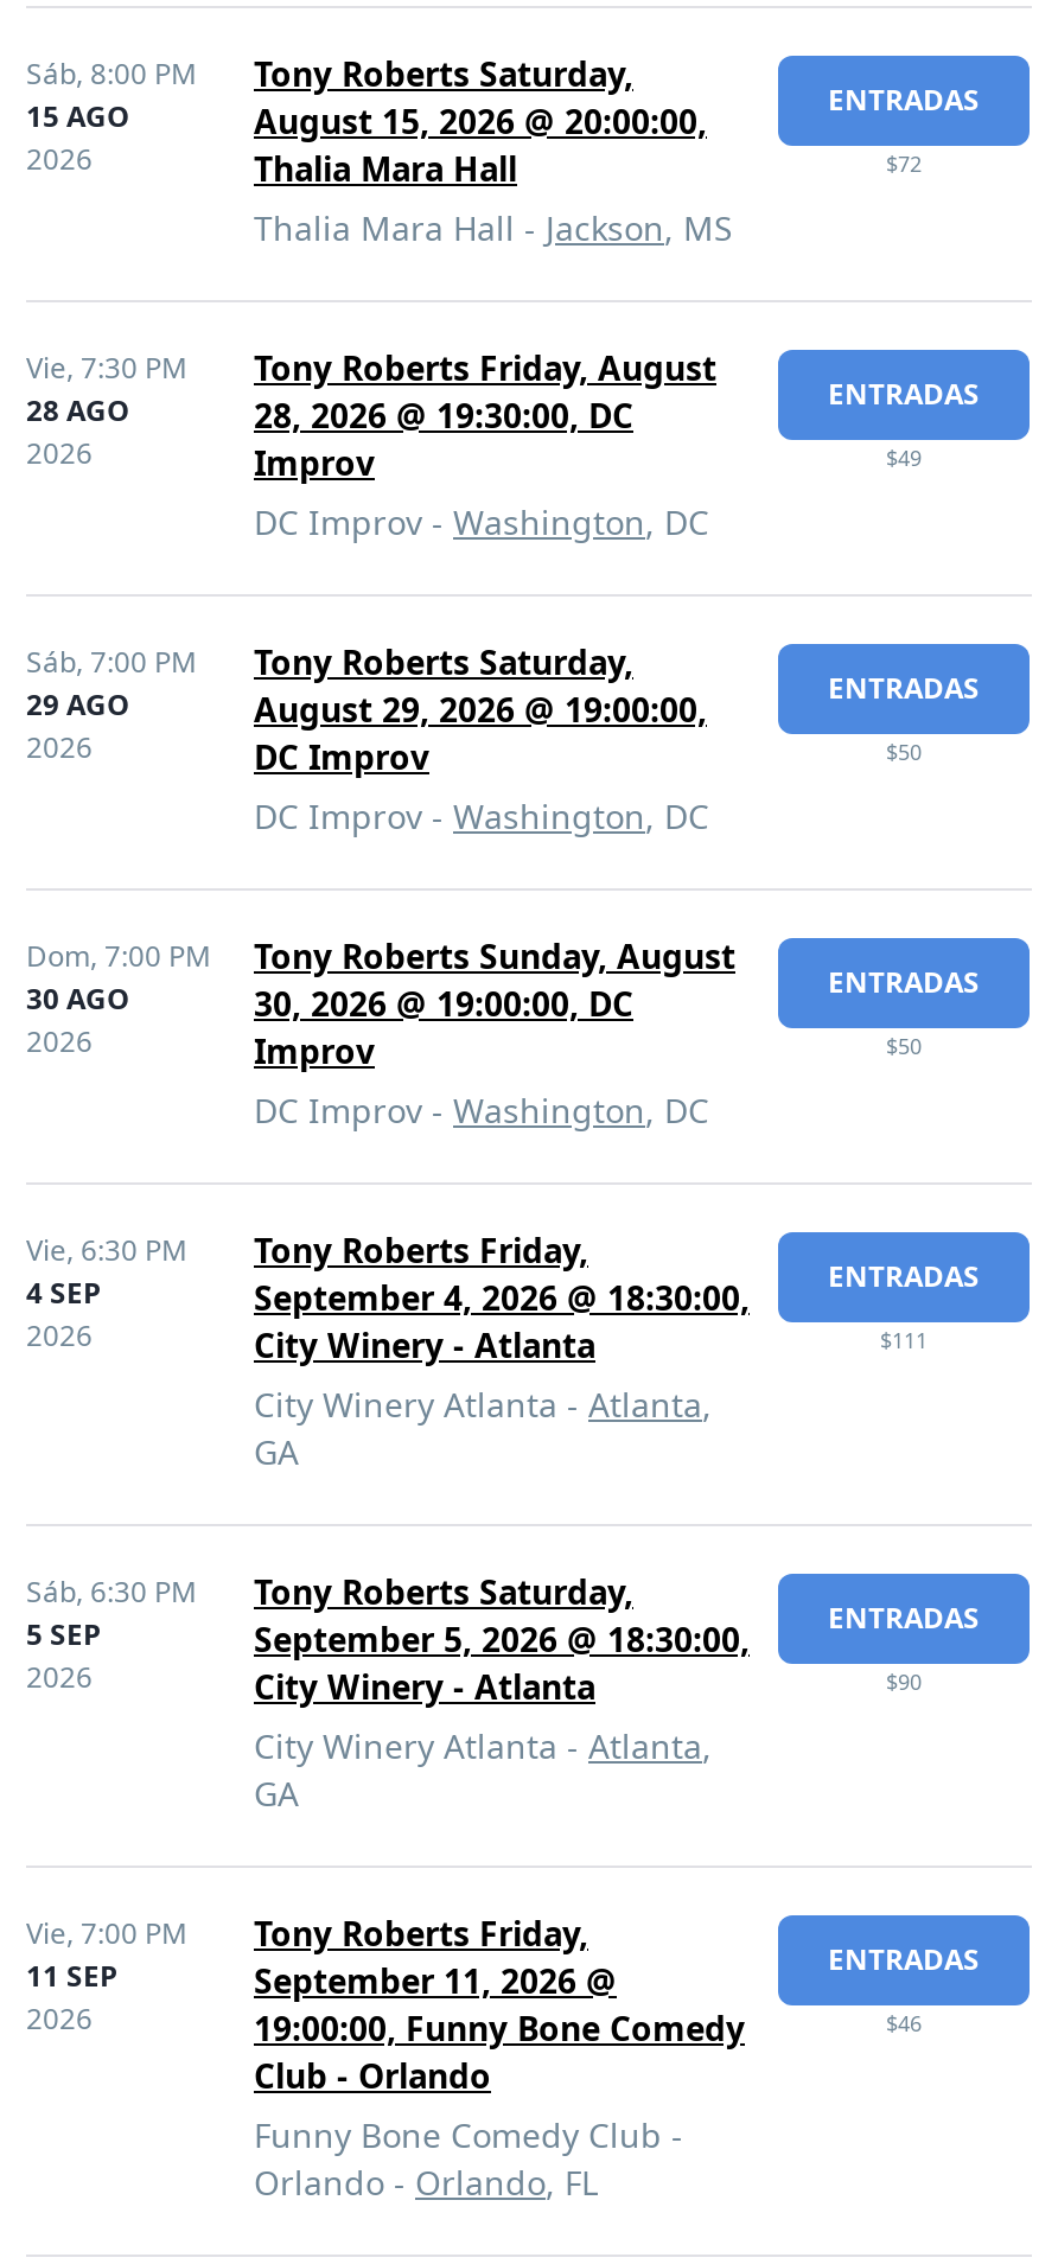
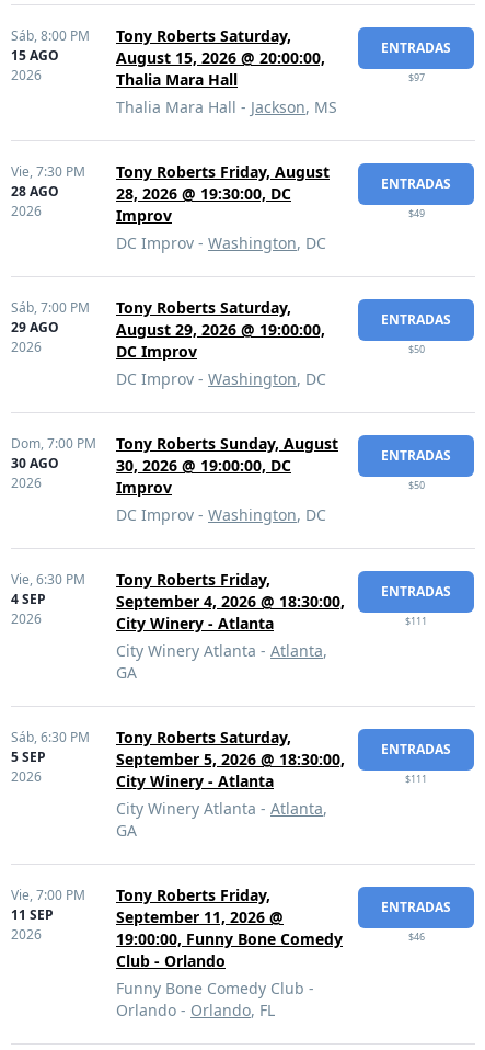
[886,148,922,179] $72 -> [408,70,424,84] $97
[886,1666,922,1697] $90 -> [405,772,427,786] $111

